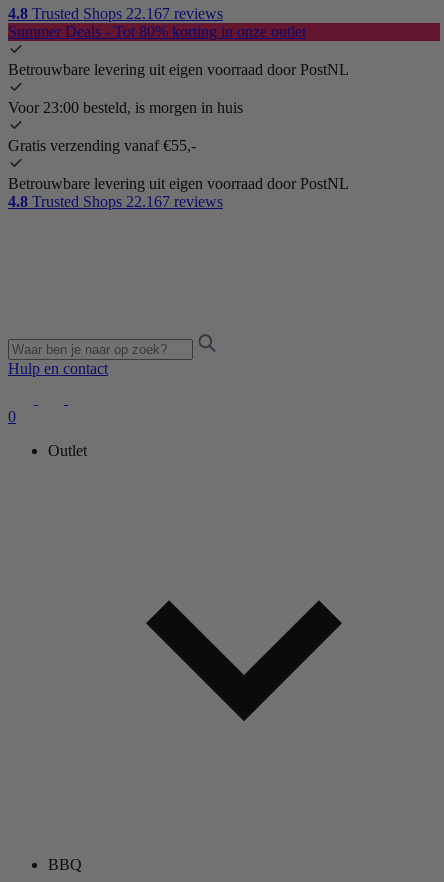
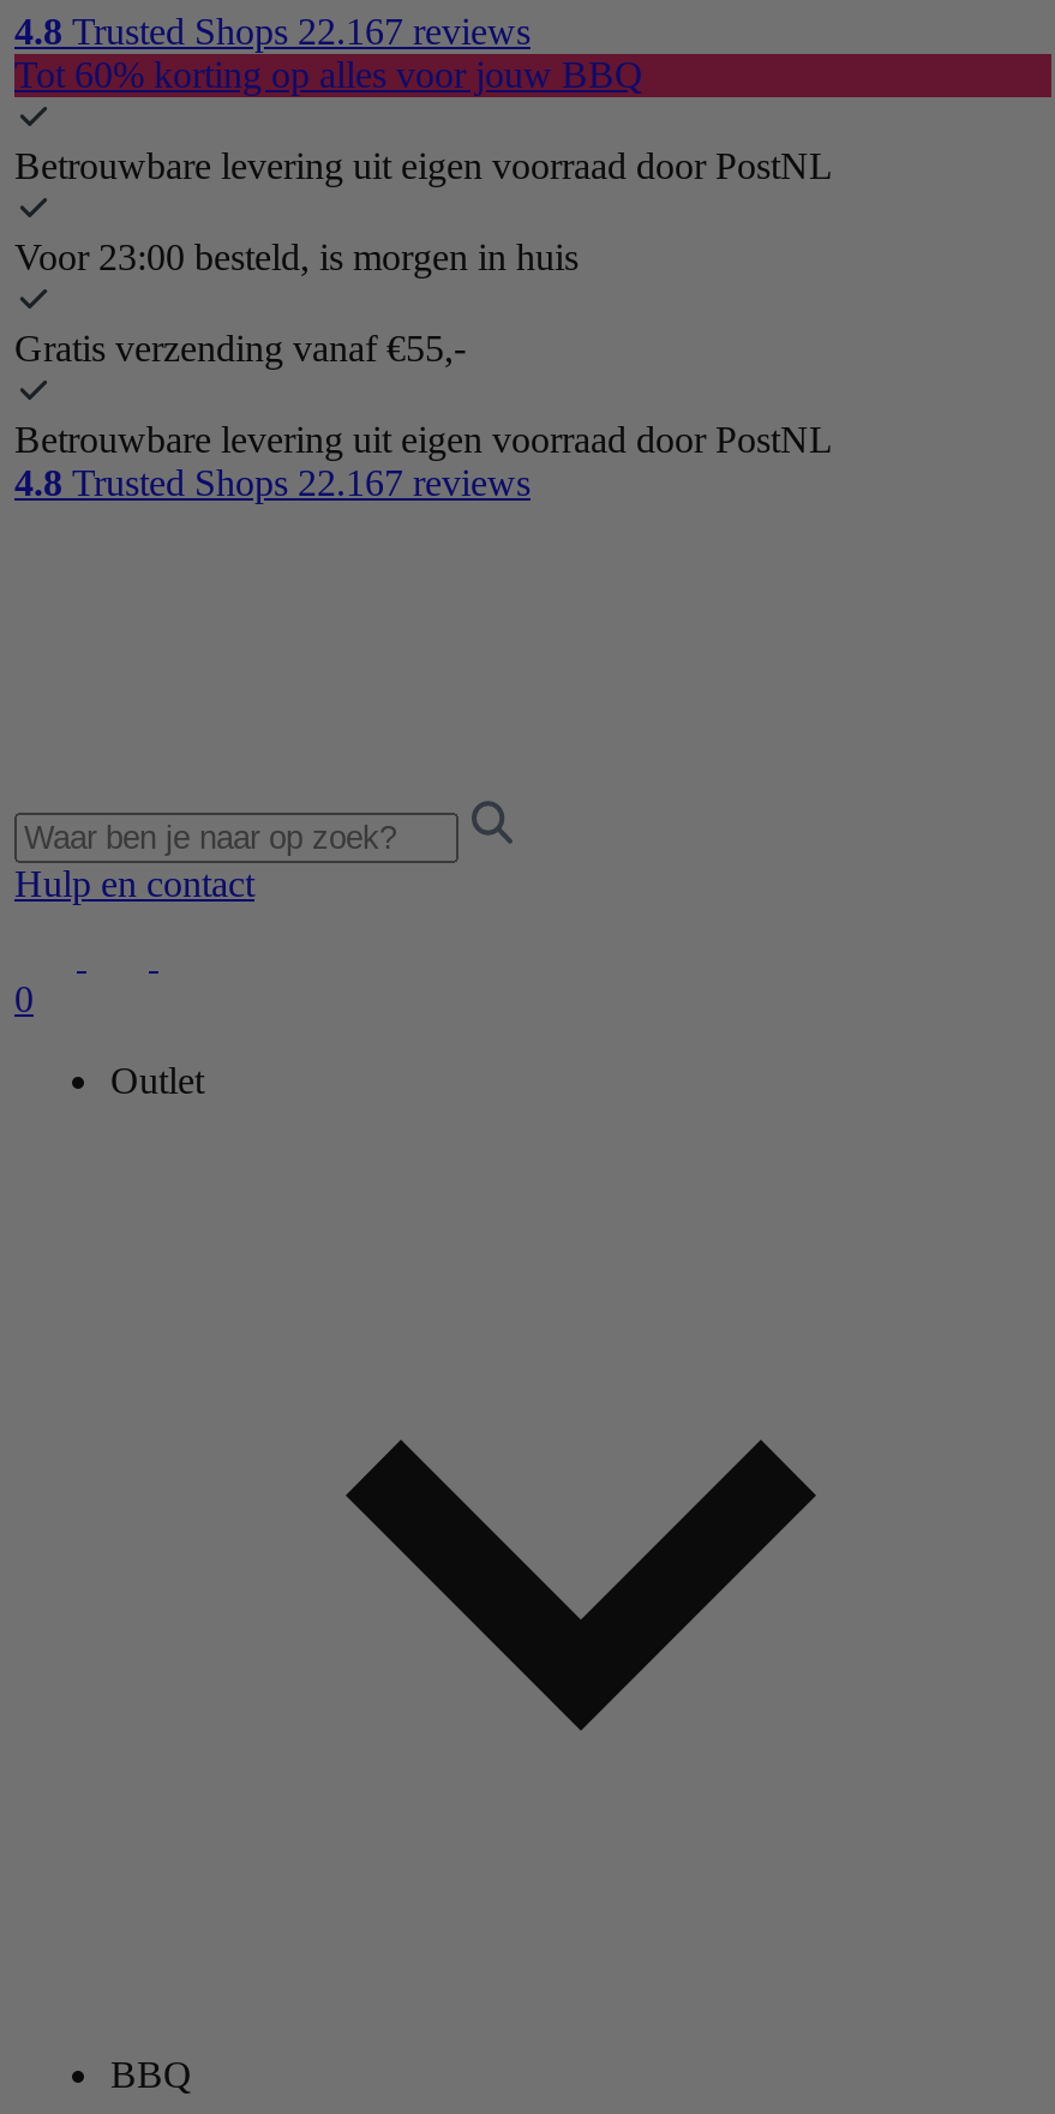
[8,23,306,40] Summer Deals - Tot 80% korting in onze outlet -> [14,54,643,95] Tot 60% korting op alles voor jouw BBQ

